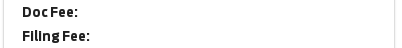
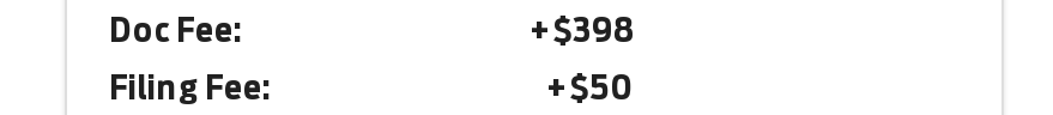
none -> [529,10,635,48] + $398
none -> [546,68,635,106] + $50

